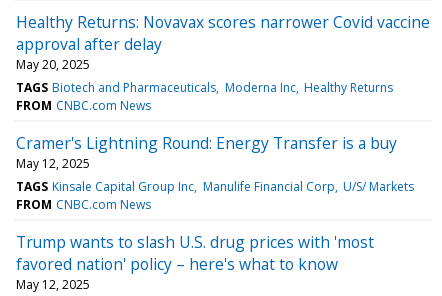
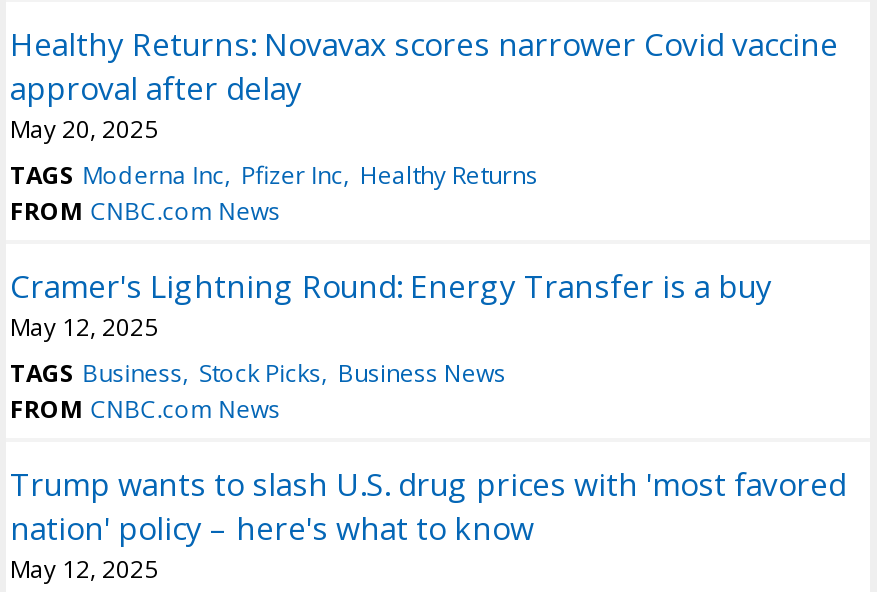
[16,79,393,96] TAGS Biotech and Pharmaceuticals Moderna Inc Healthy Returns -> [10,158,538,192] TAGS Moderna Inc Pfizer Inc Healthy Returns
[16,178,414,195] TAGS Kinsale Capital Group Inc Manulife Financial Corp U/S/ Markets -> [10,356,506,390] TAGS Business Stock Picks Business News

